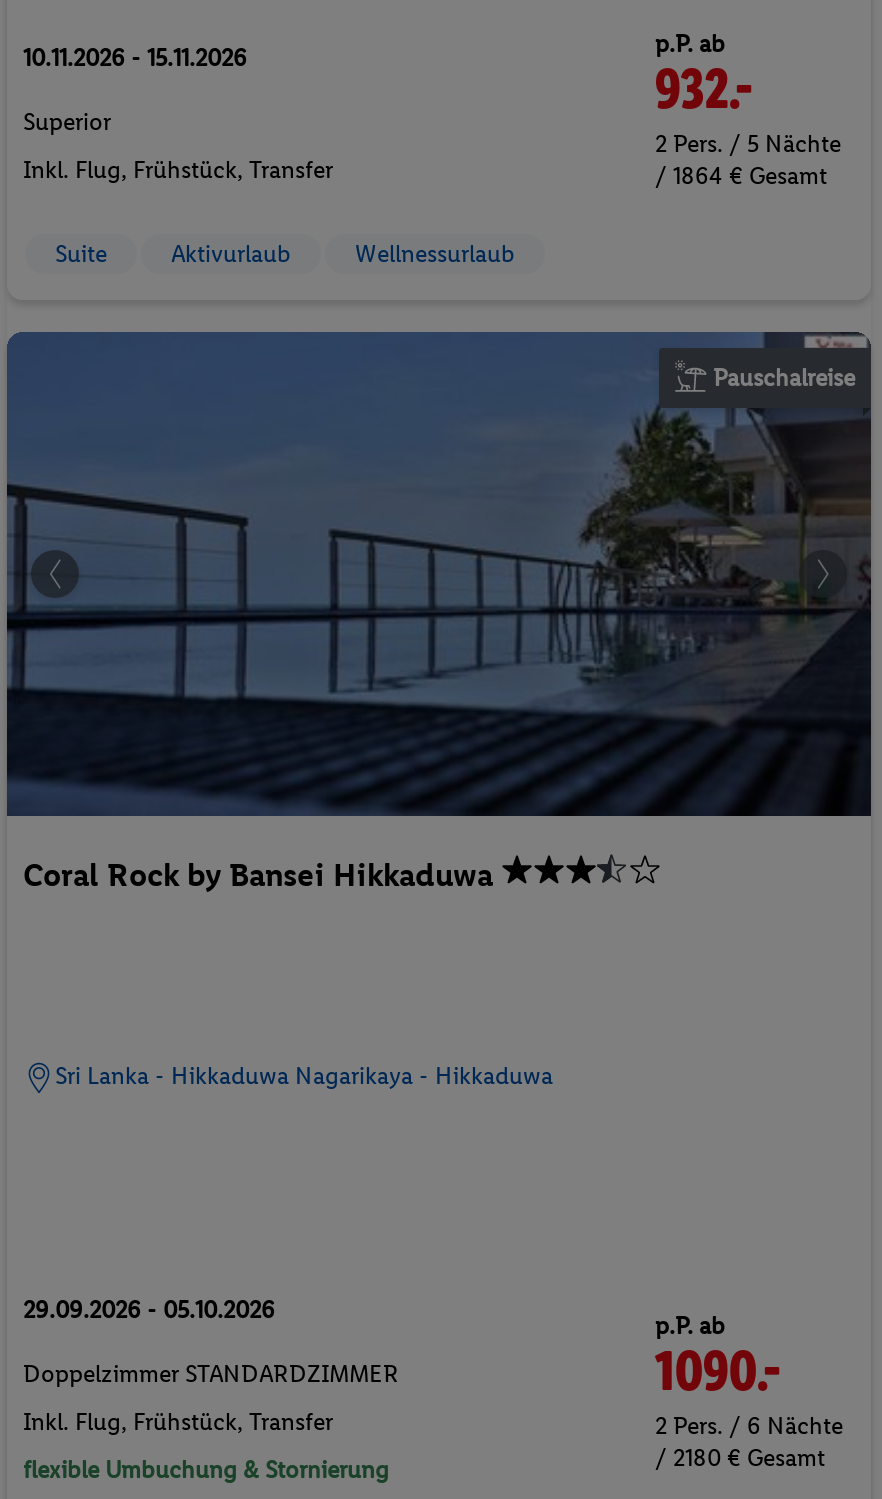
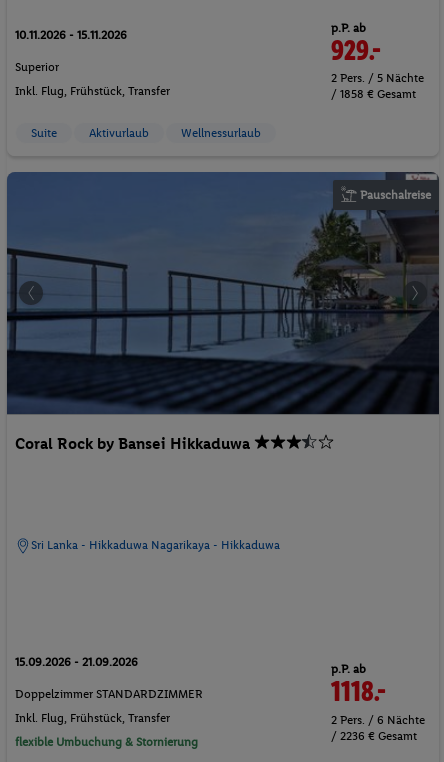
[655,60,753,116] 932.- -> [331,36,381,64] 929.-
[655,162,827,190] / 1864 € Gesamt -> [331,87,416,101] / 1858 € Gesamt
[23,1297,275,1325] 29.09.2026 - 05.10.2026 -> [15,654,138,668] 15.09.2026 - 21.09.2026
[655,1343,781,1399] 1090.- -> [331,677,386,705] 1118.-
[655,1445,825,1473] / 2180 € Gesamt -> [331,728,417,742] / 2236 € Gesamt

